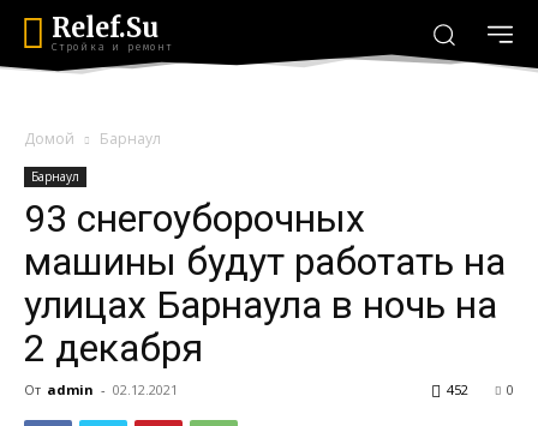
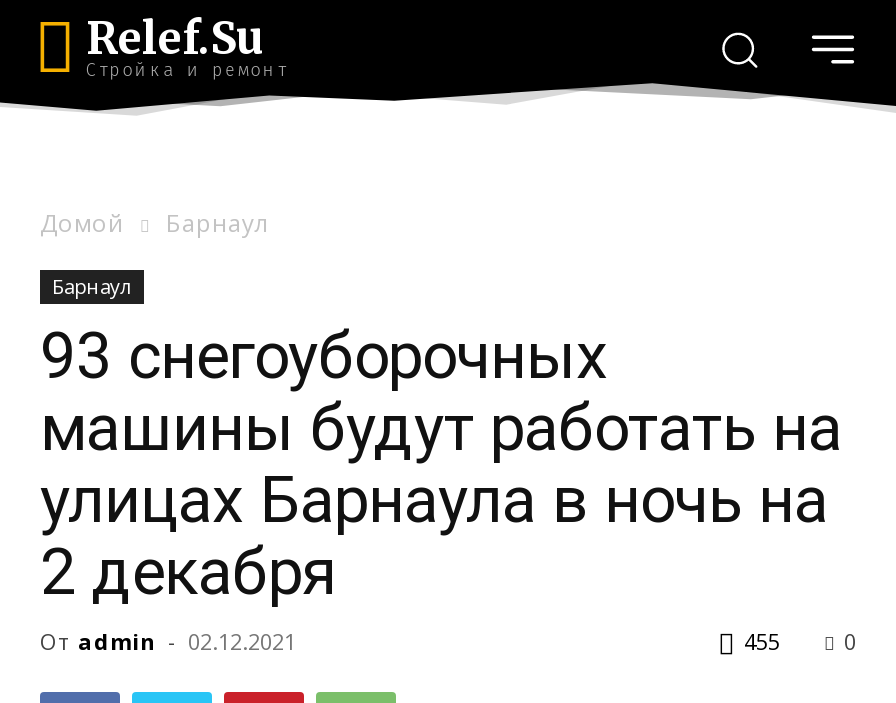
[447,380,468,398] 452 -> [744,626,780,656] 455

